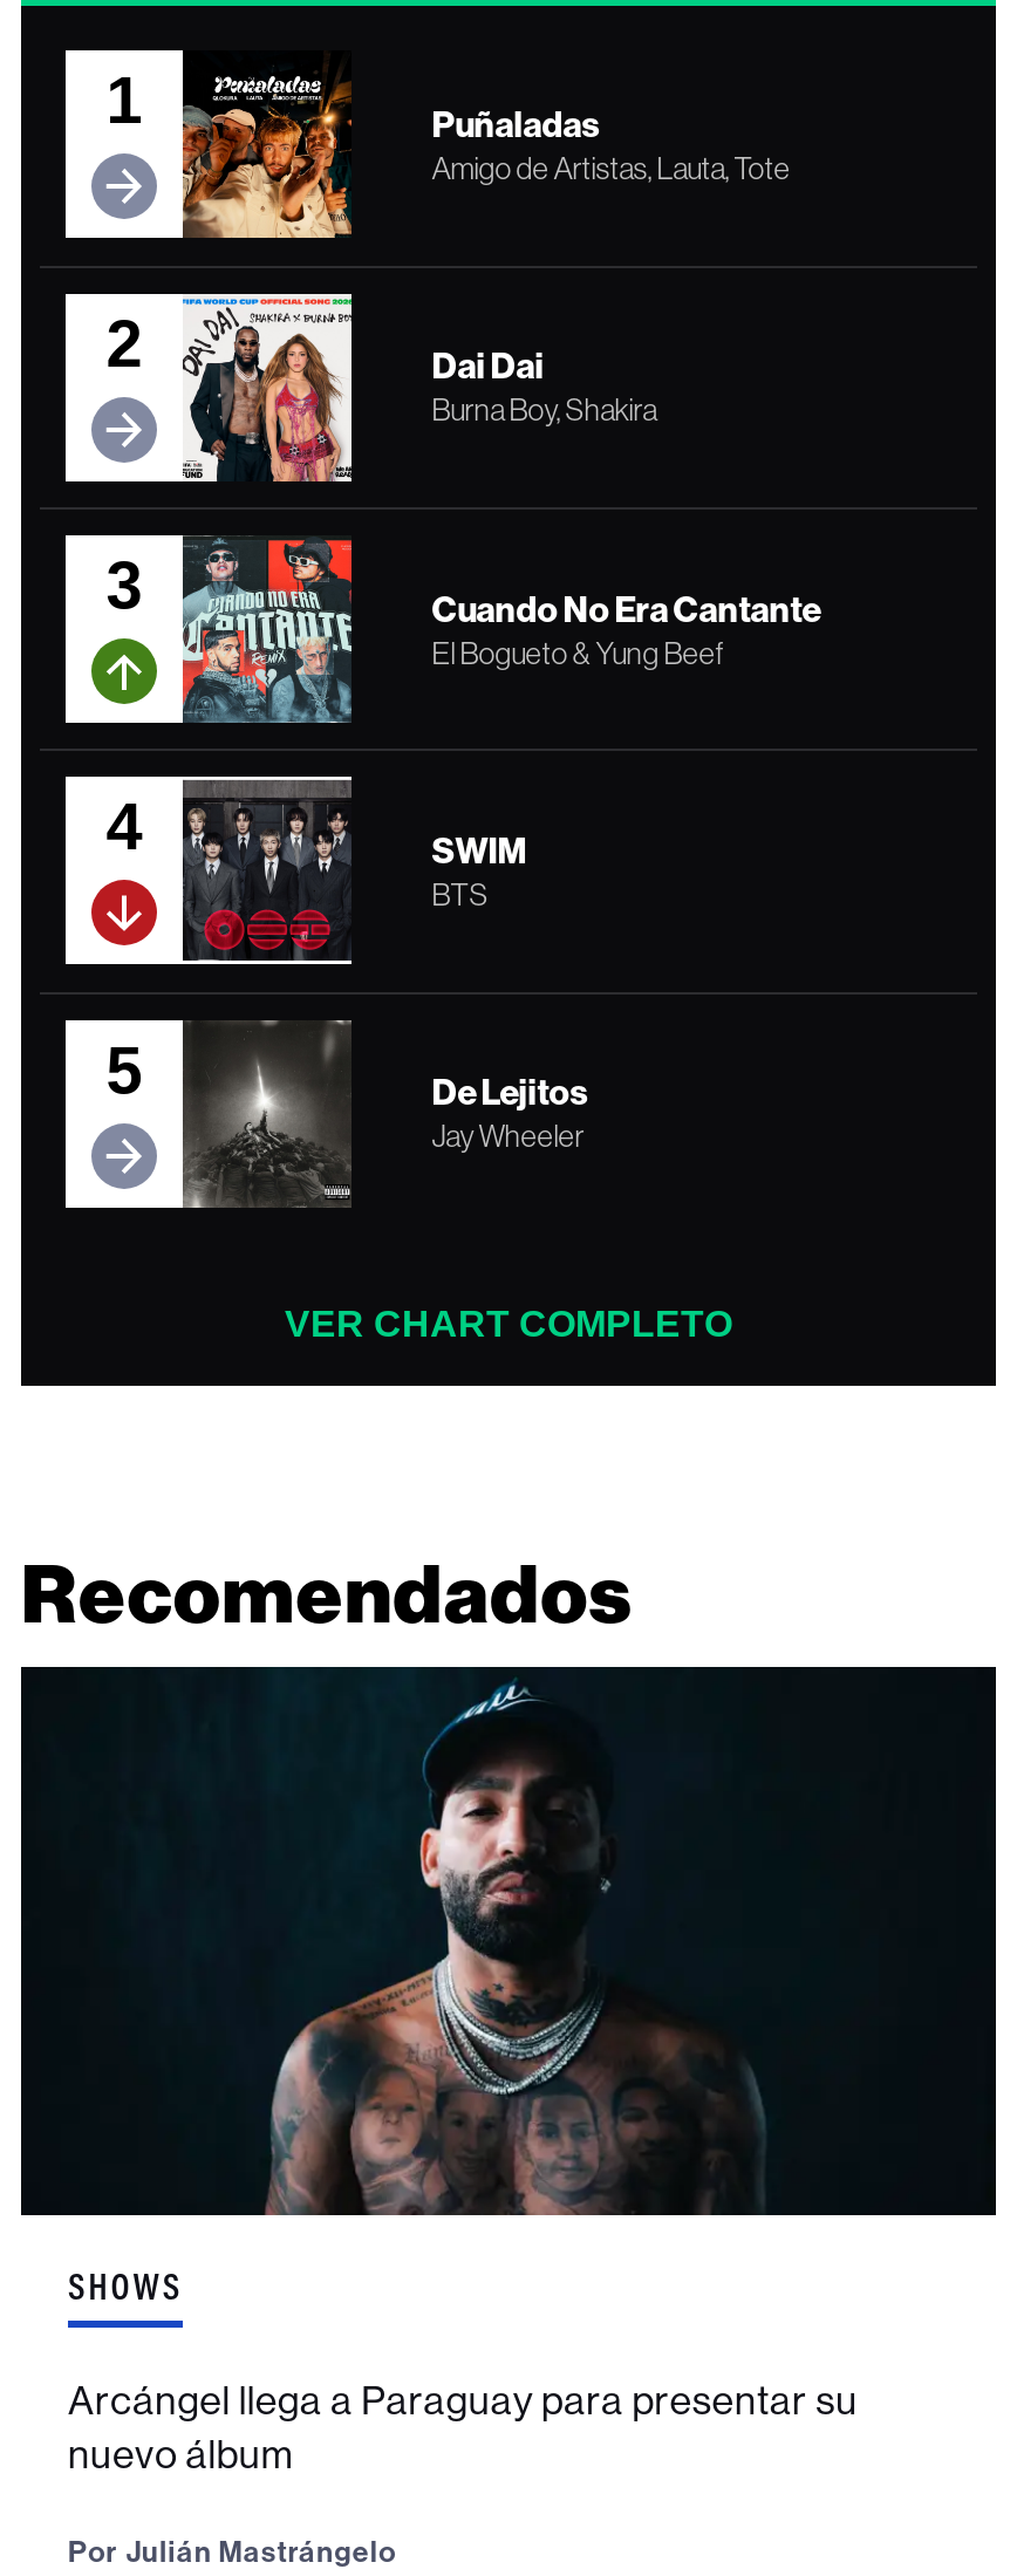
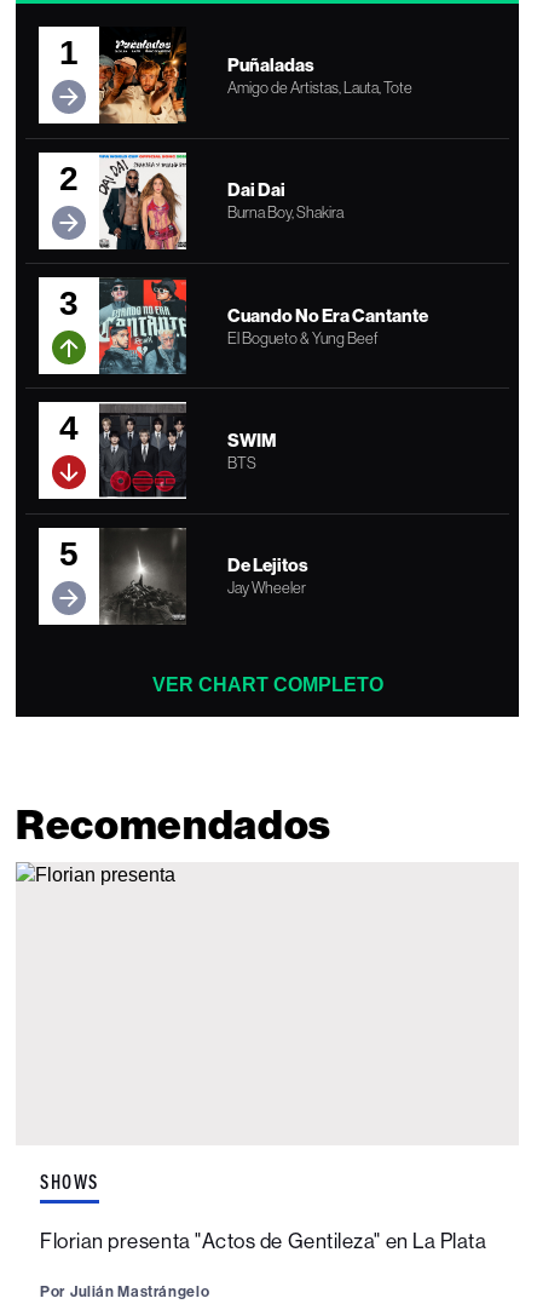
[19,1665,998,2218] [image] -> none
[68,2377,858,2478] Arcángel llega a Paraguay para presentar su | nuevo álbum -> [40,1229,487,1253] Florian presenta "Actos de Gentileza" en La Plata

